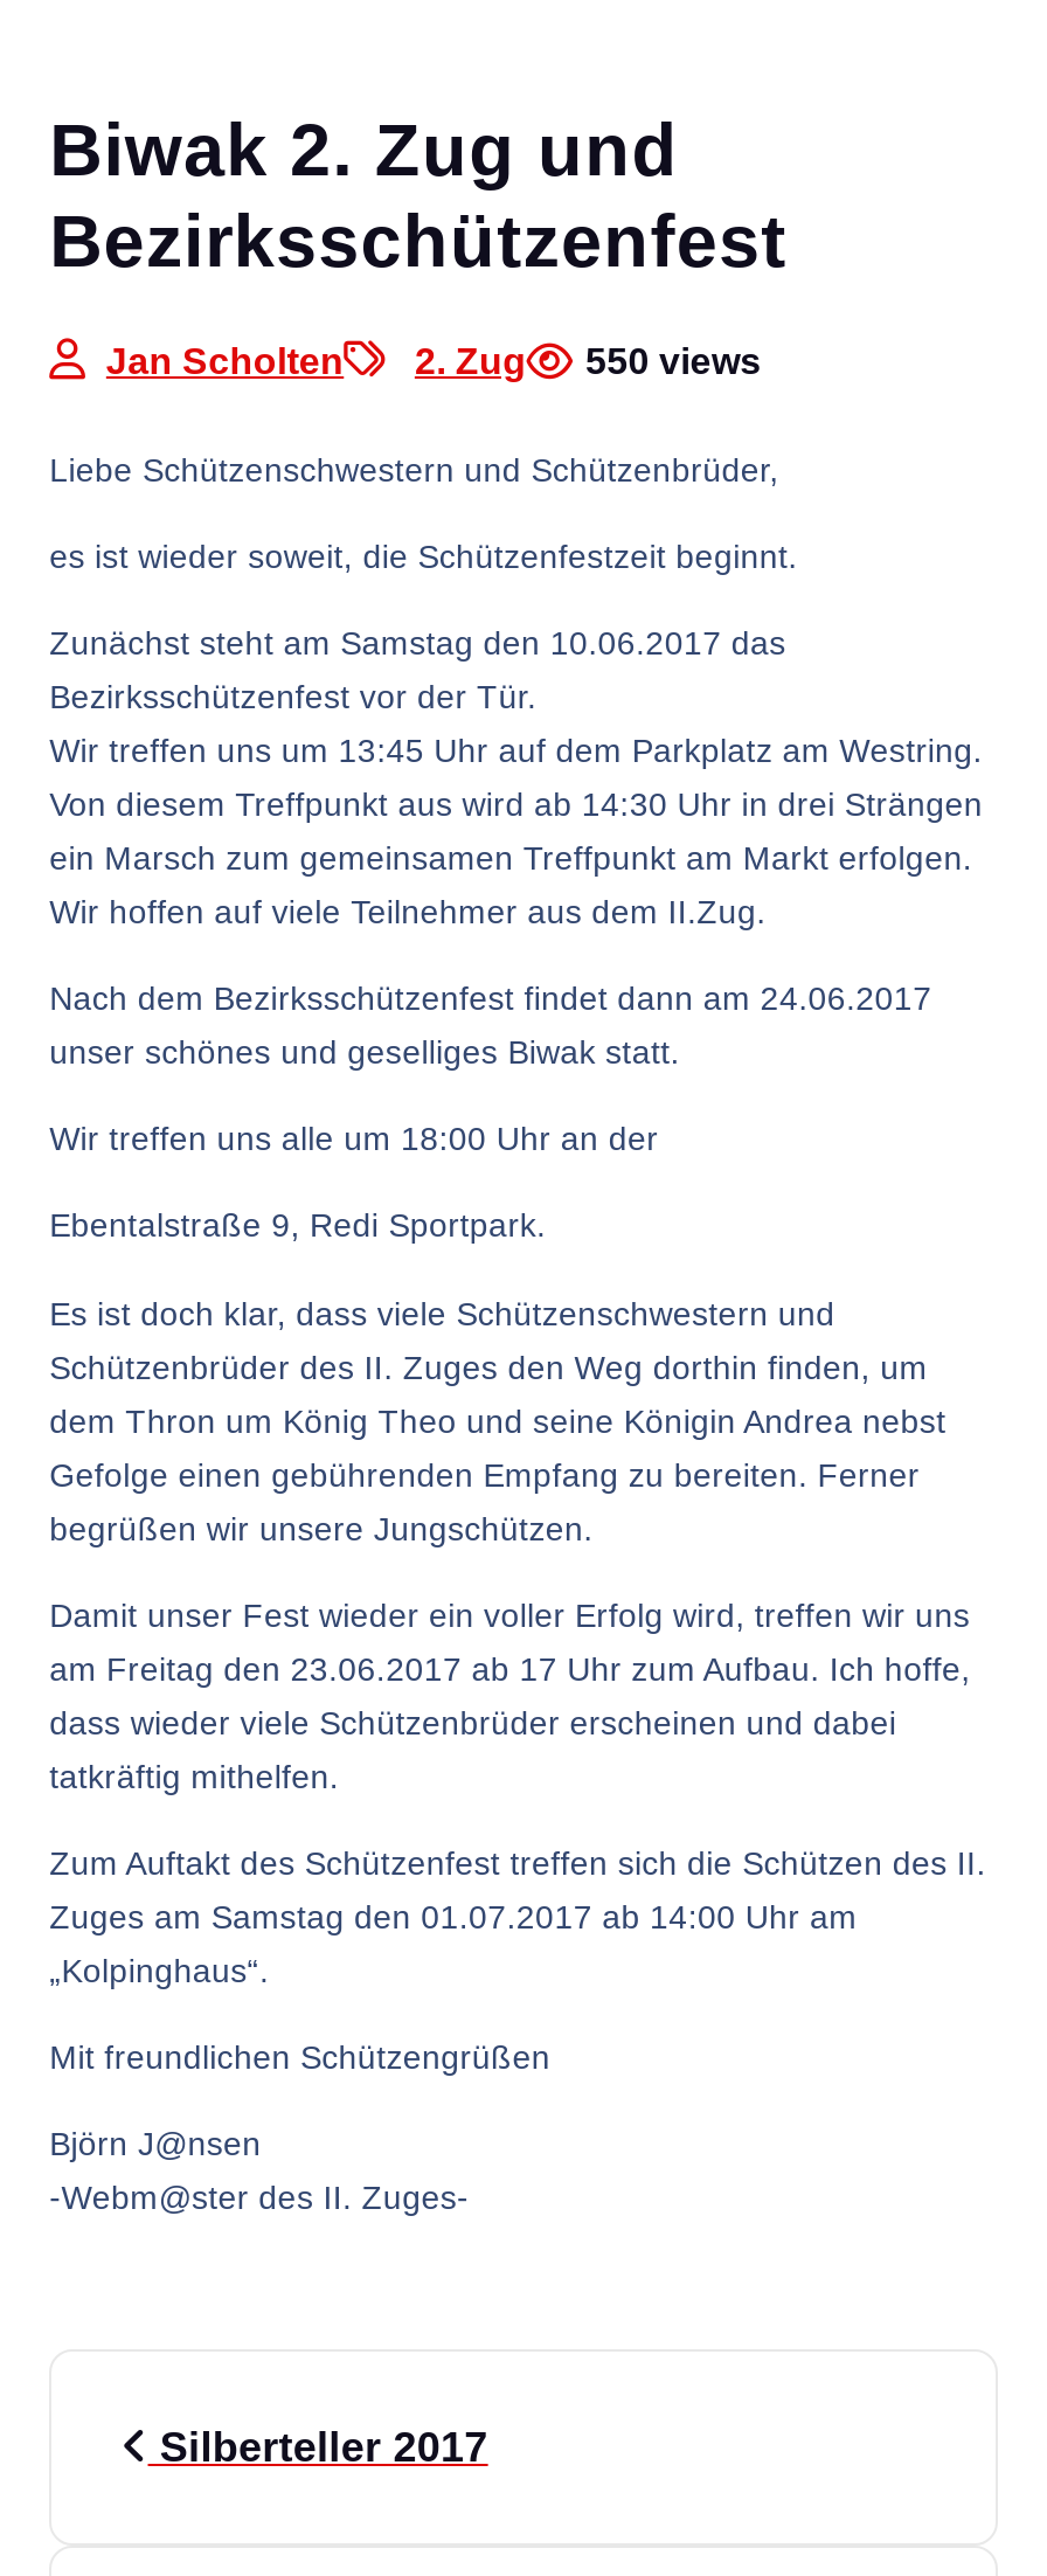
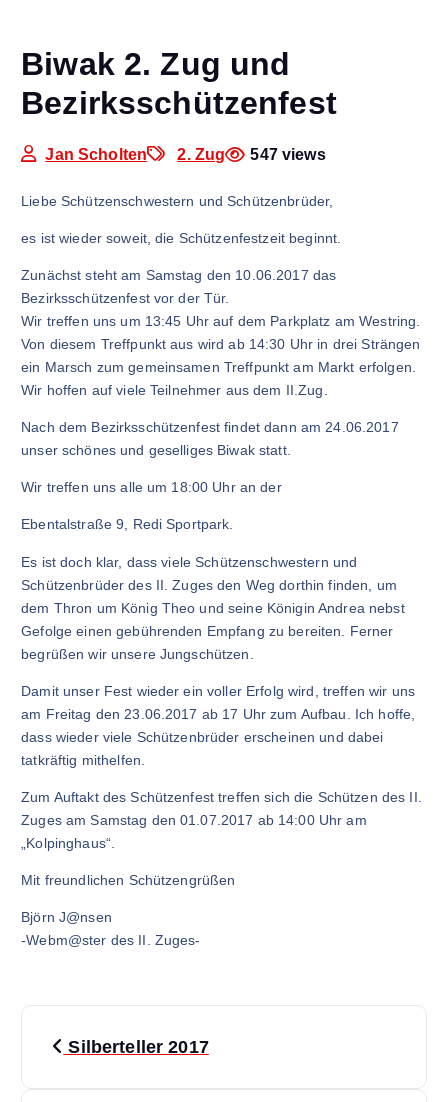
[106,342,761,381] Jan Scholten 2. Zug 550 views -> [45,146,326,163] Jan Scholten 2. Zug 547 views

